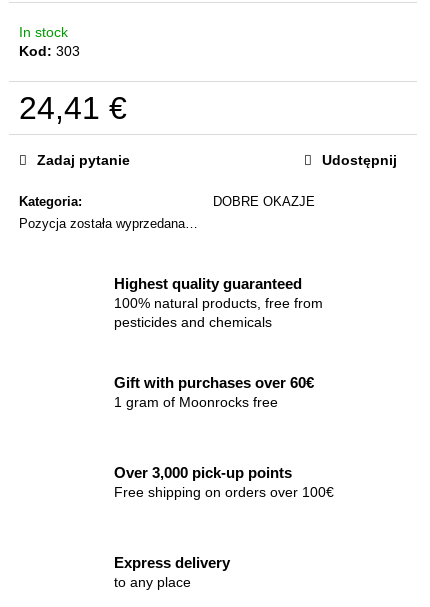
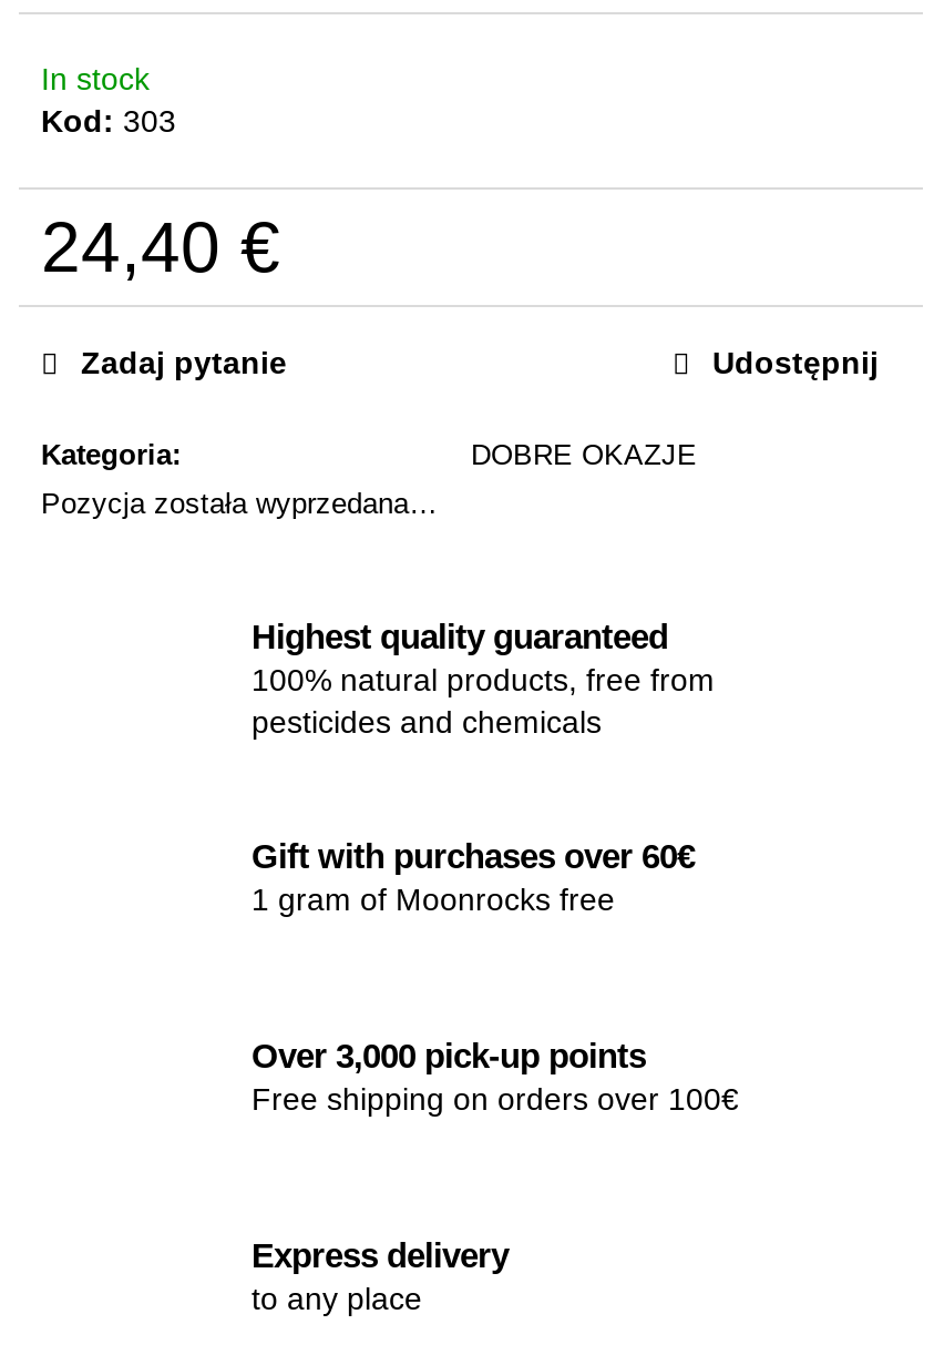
[19,89,127,125] 24,41 € -> [41,206,280,286] 24,40 €

